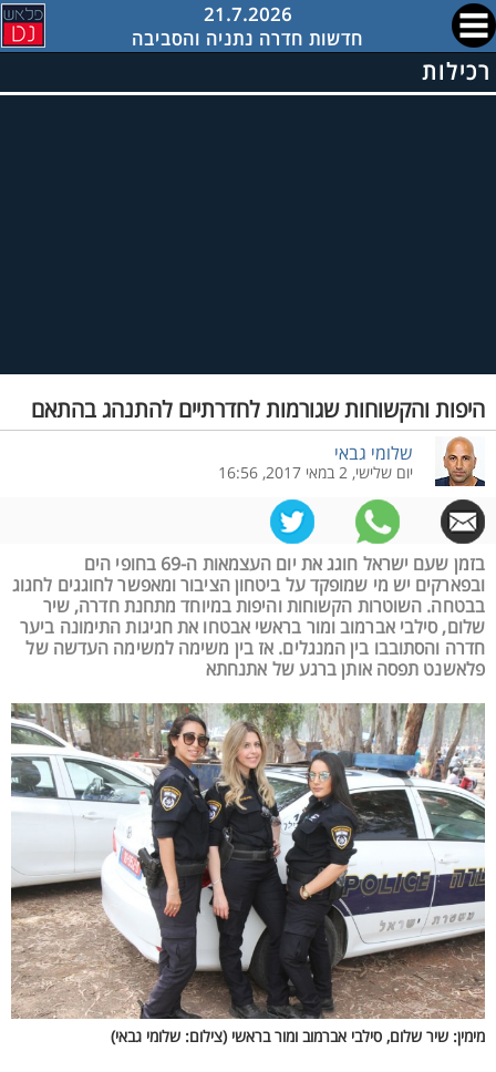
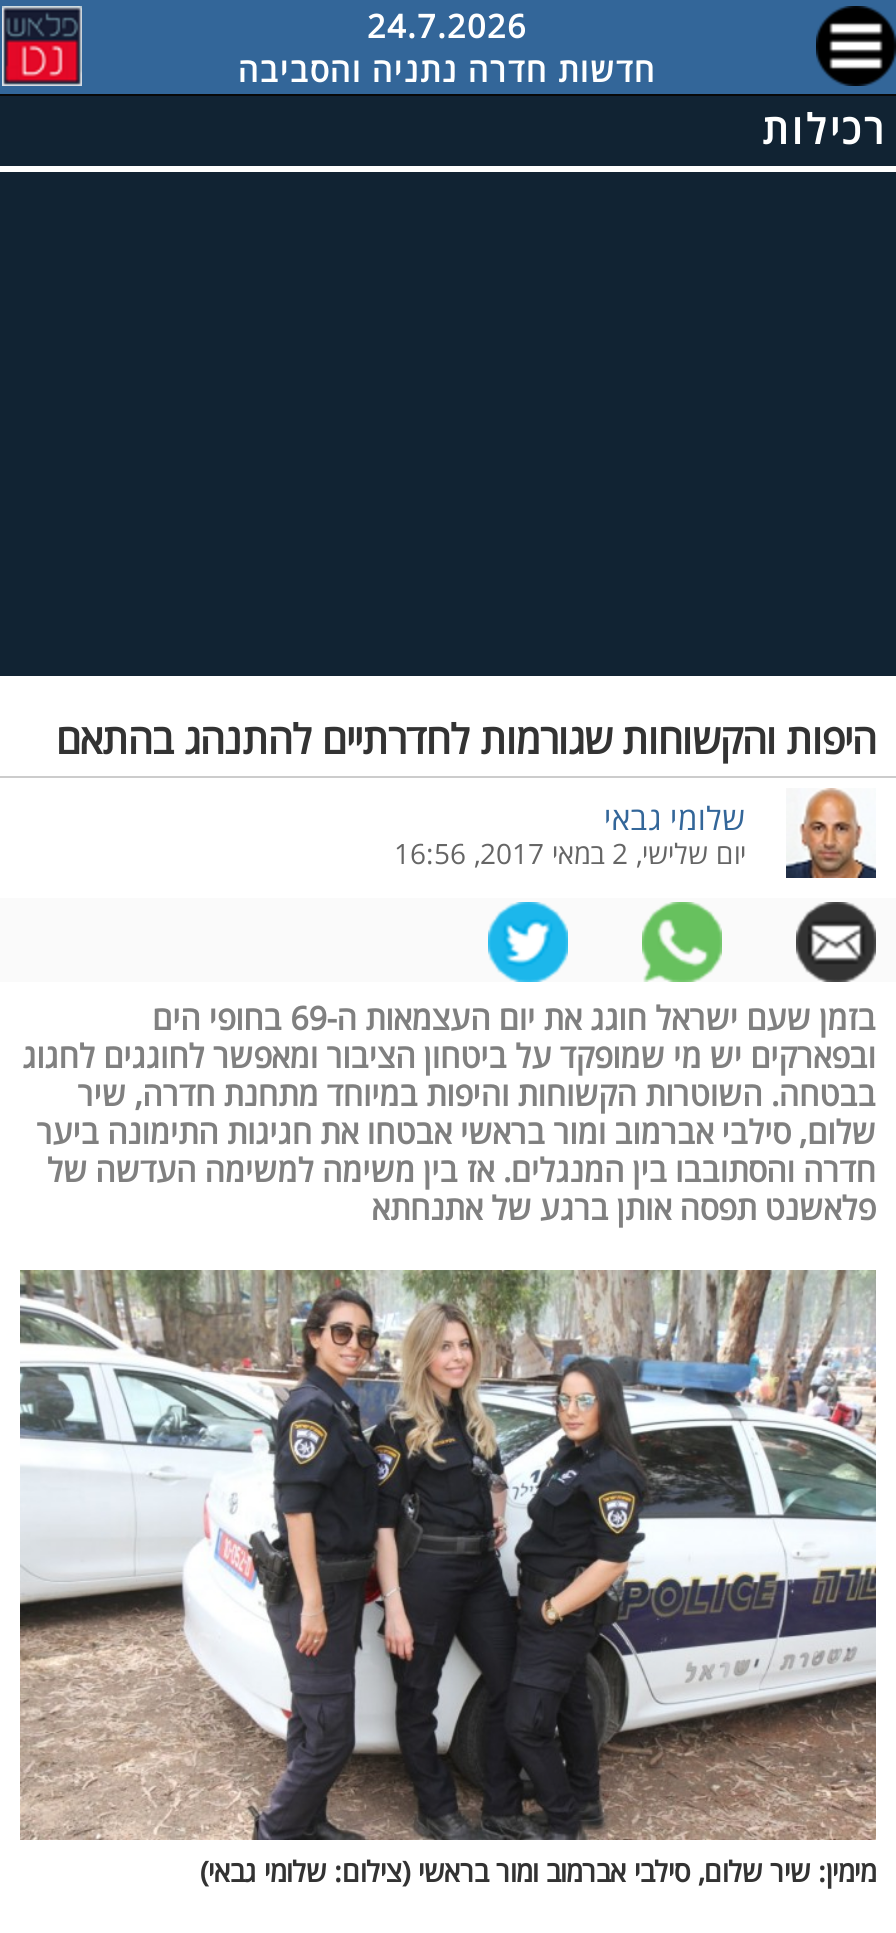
[203,4,292,27] 21.7.2026 -> [367,8,527,48] 24.7.2026

